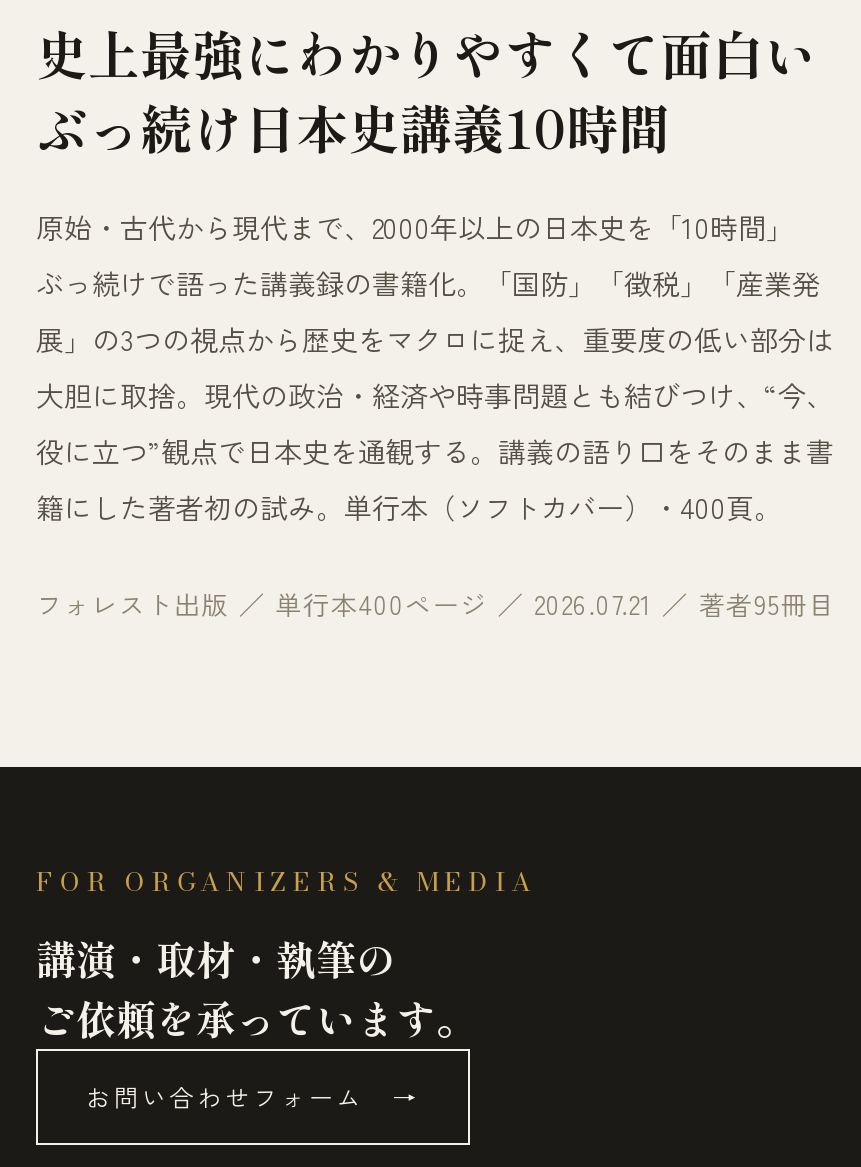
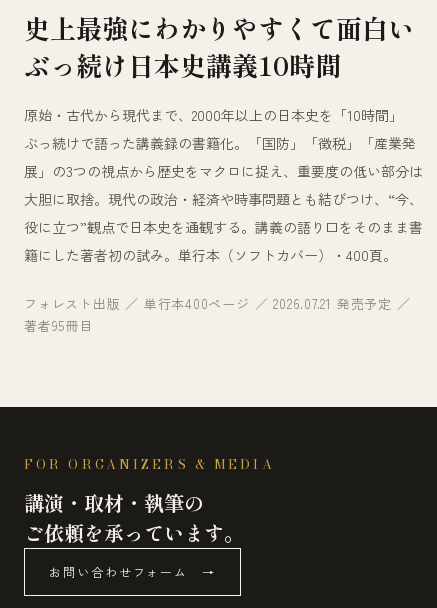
[36,585,836,623] フォレスト出版 ／ 単行本400ページ ／ 2026.07.21 ／ 著者95冊目 -> [24,294,410,335] フォレスト出版 ／ 単行本400ページ ／ 2026.07.21 発売予定 ／ | 著者95冊目

